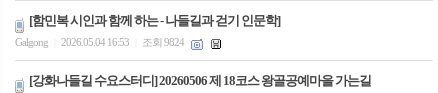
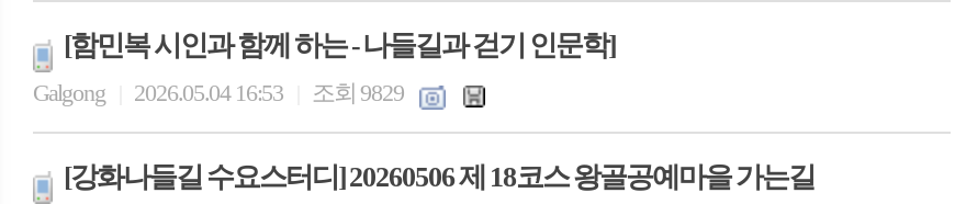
[15,36,186,48] Galgong 2026.05.04 16:53 조회 9824 -> [33,78,408,104] Galgong 2026.05.04 16:53 조회 9829

